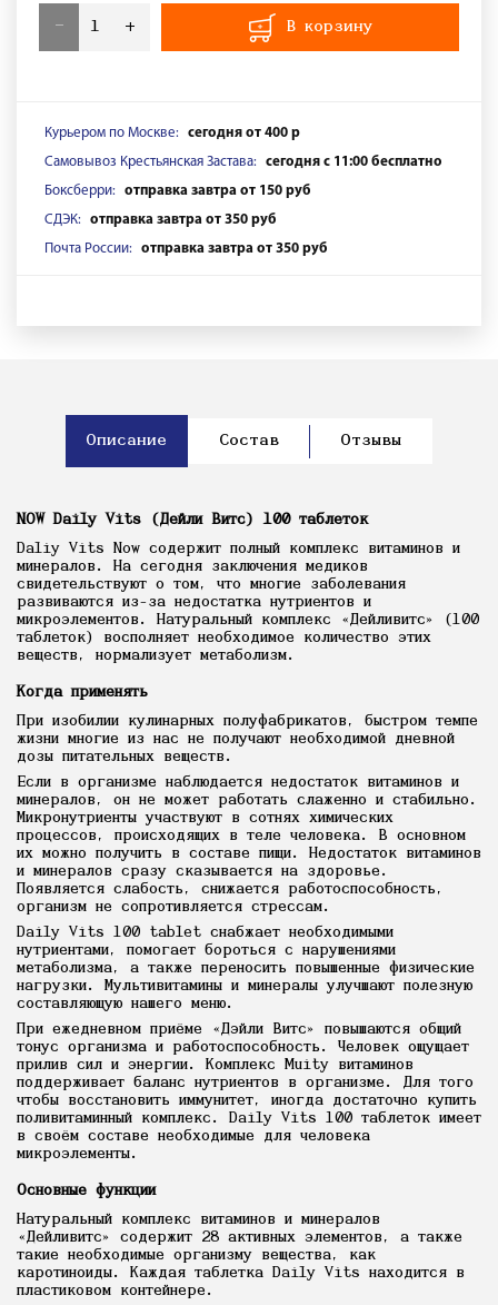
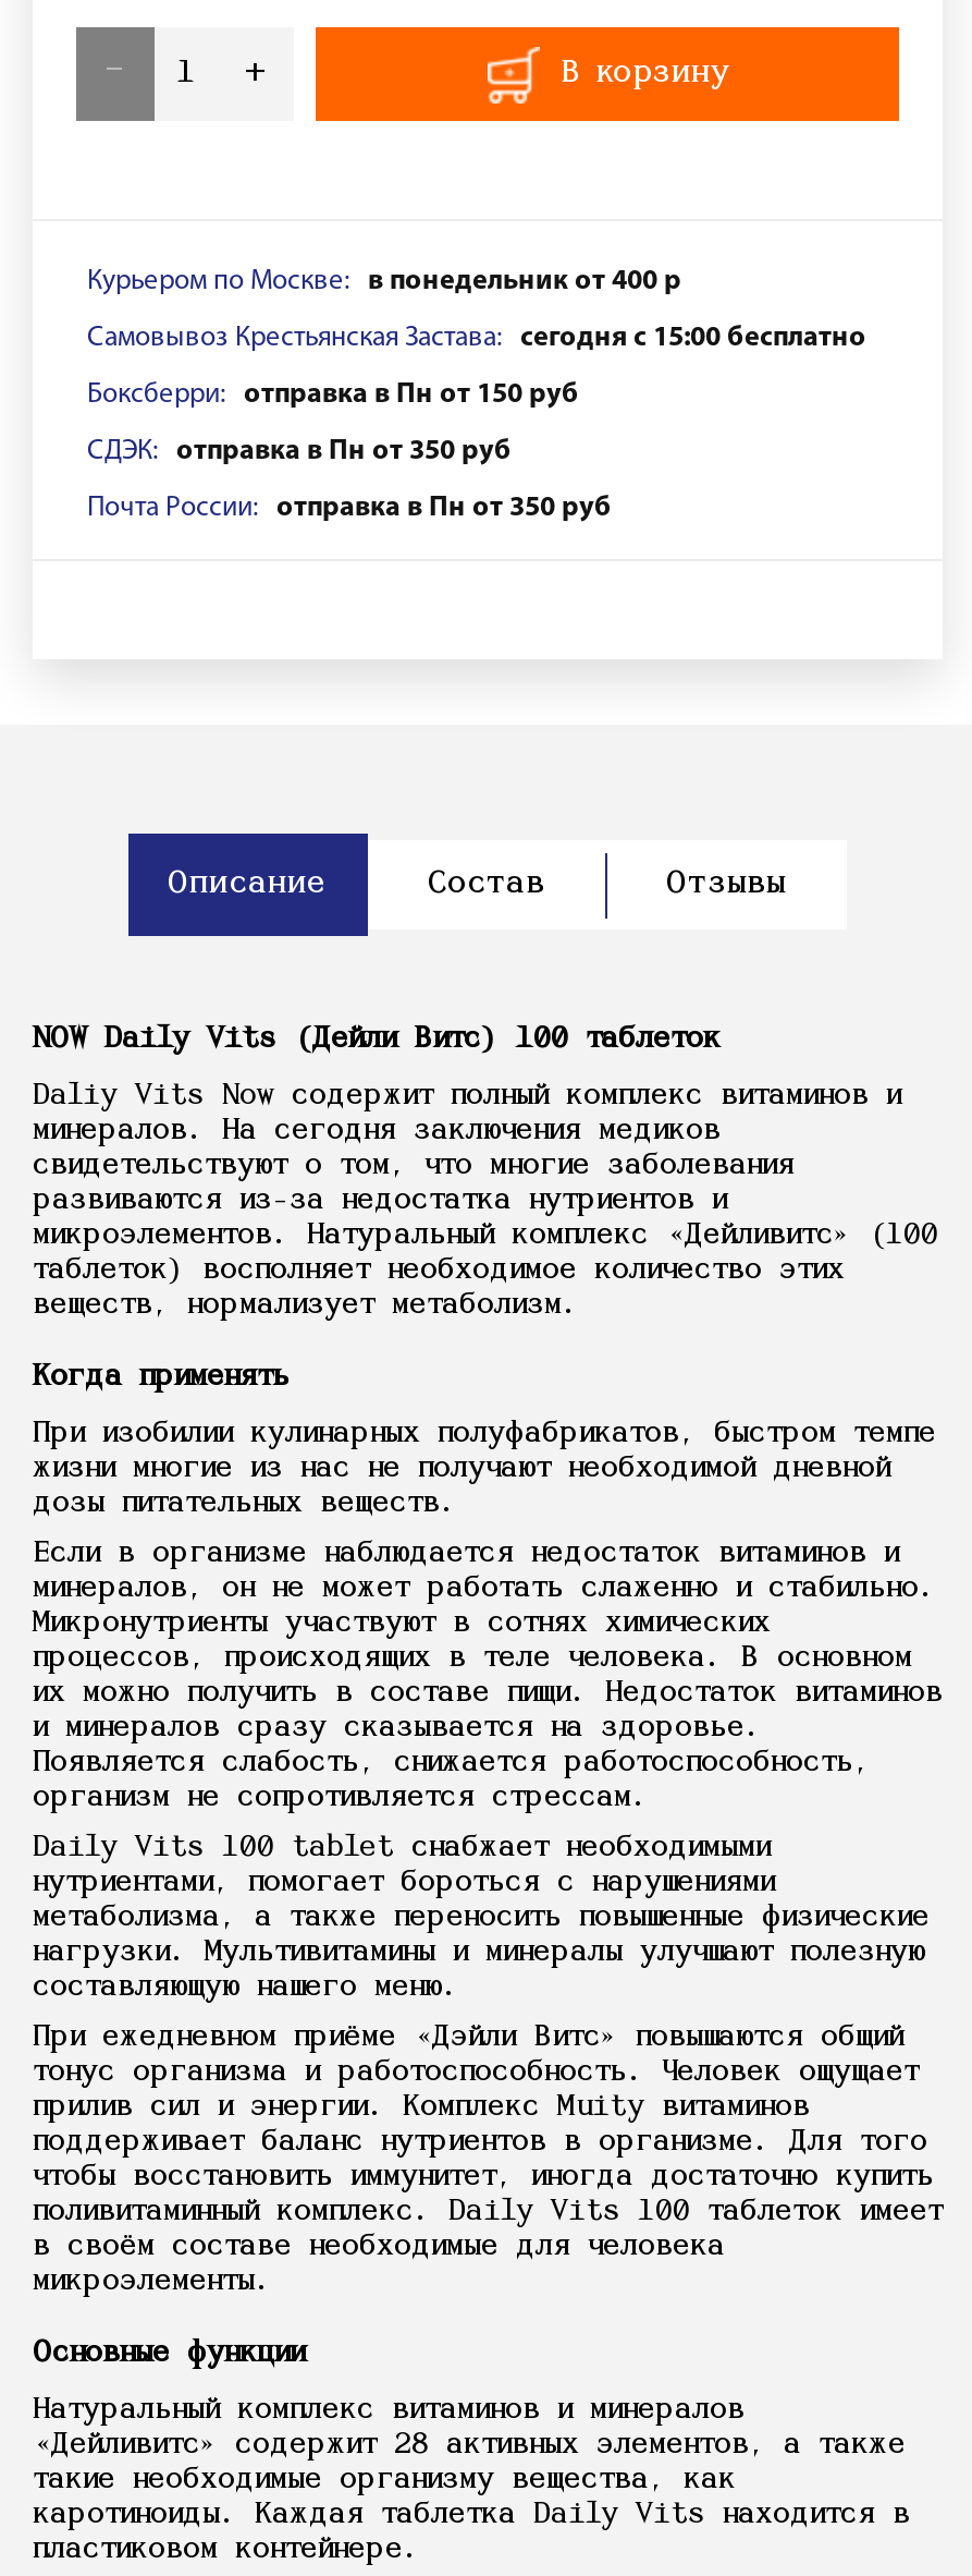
[188,126,300,140] сегодня от 400 р -> [368,267,681,295] в понедельник от 400 р
[266,155,442,169] сегодня с 11:00 бесплатно -> [520,324,866,352] сегодня с 15:00 бесплатно
[124,184,311,198] отправка завтра от 150 руб -> [244,380,579,409] отправка в Пн от 150 руб
[90,212,277,227] отправка завтра от 350 руб -> [176,437,512,465] отправка в Пн от 350 руб
[141,241,328,256] отправка завтра от 350 руб -> [276,494,612,522] отправка в Пн от 350 руб

